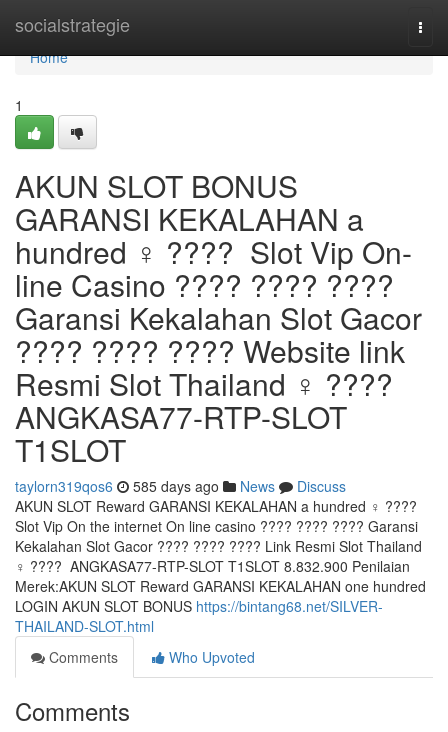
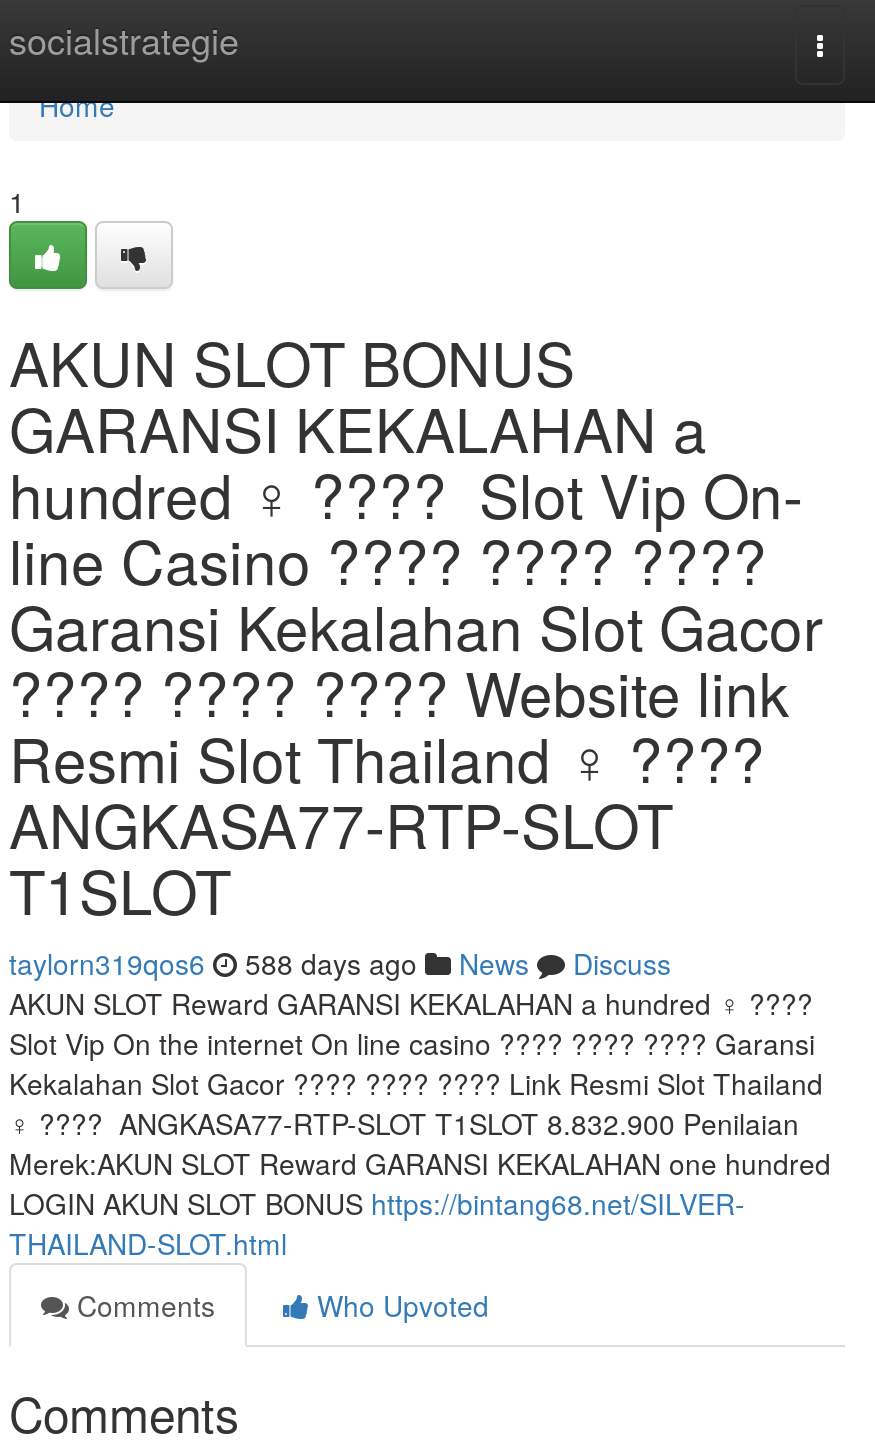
[15,476,346,496] taylorn319qos6 585 days ago News Discuss -> [9,943,671,983] taylorn319qos6 588 days ago News Discuss

